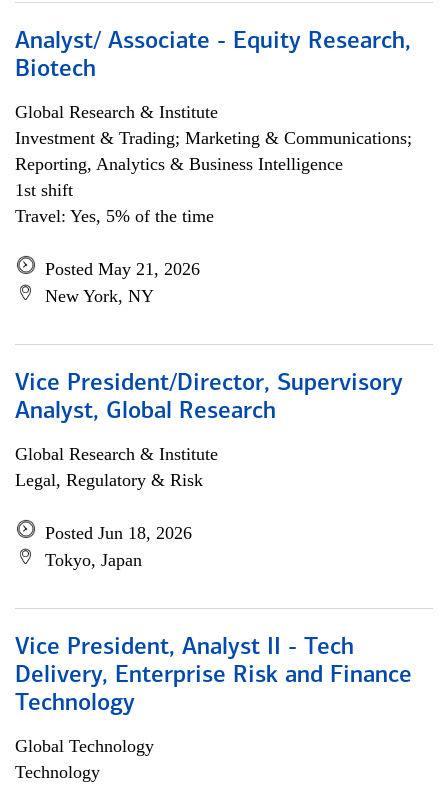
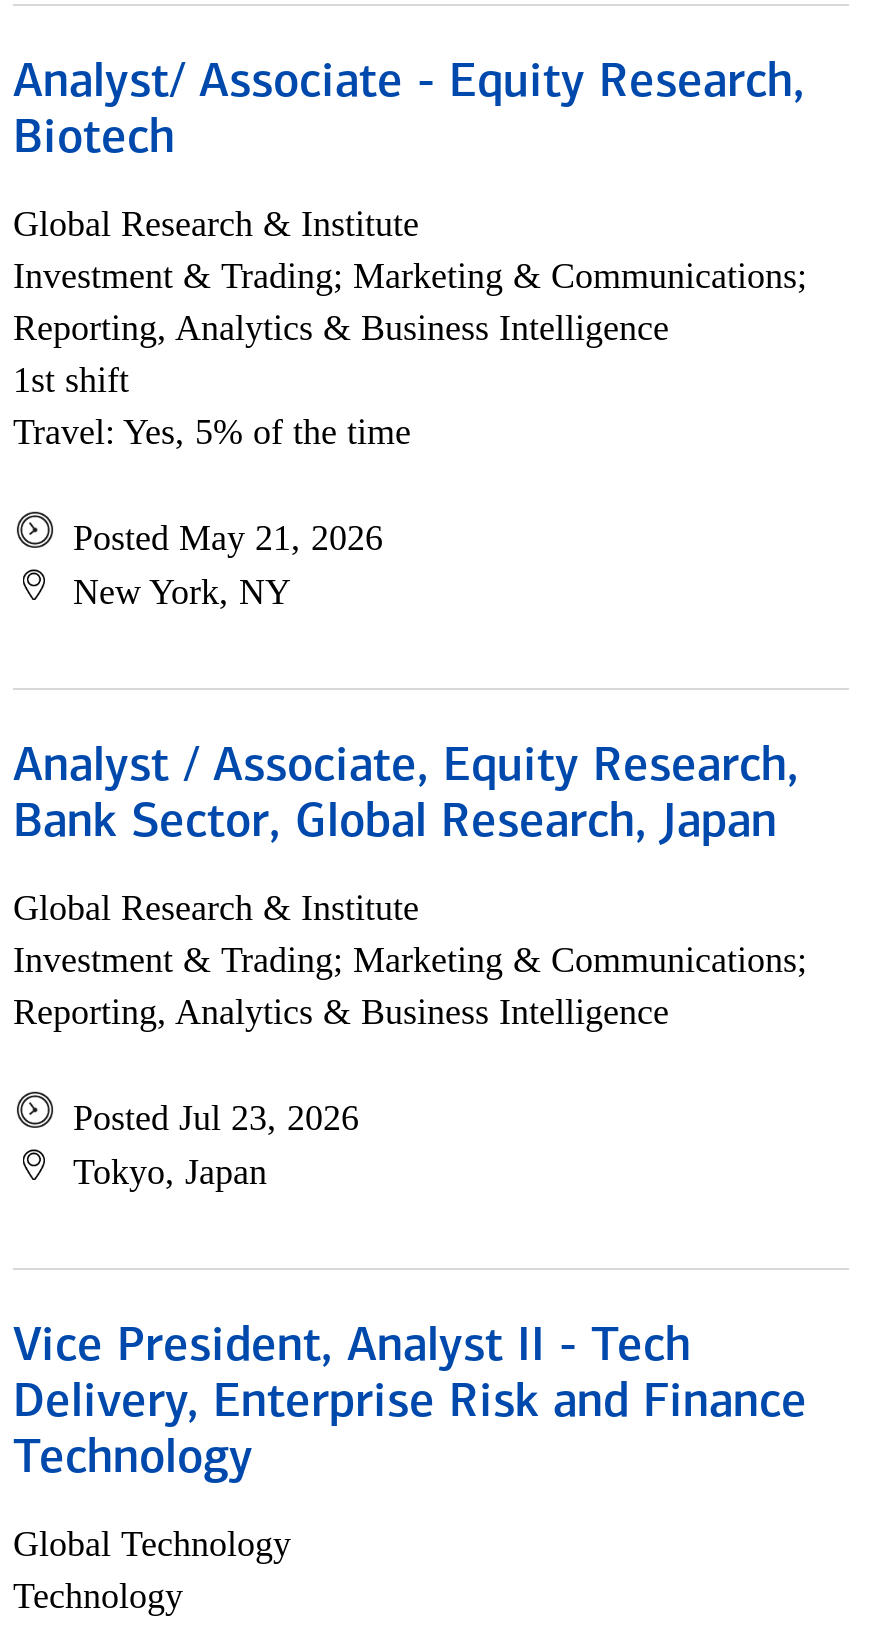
[15,372,403,424] Vice President/Director, Supervisory | Analyst, Global Research -> [13,744,799,848] Analyst / Associate, Equity Research, | Bank Sector, Global Research, Japan
[15,470,203,490] Legal, Regulatory & Risk -> [13,940,807,1032] Investment & Trading; Marketing & Communications; | Reporting, Analytics & Business Intelligence
[45,523,192,543] Posted Jun 18, 2026 -> [73,1098,359,1138] Posted Jul 23, 2026

